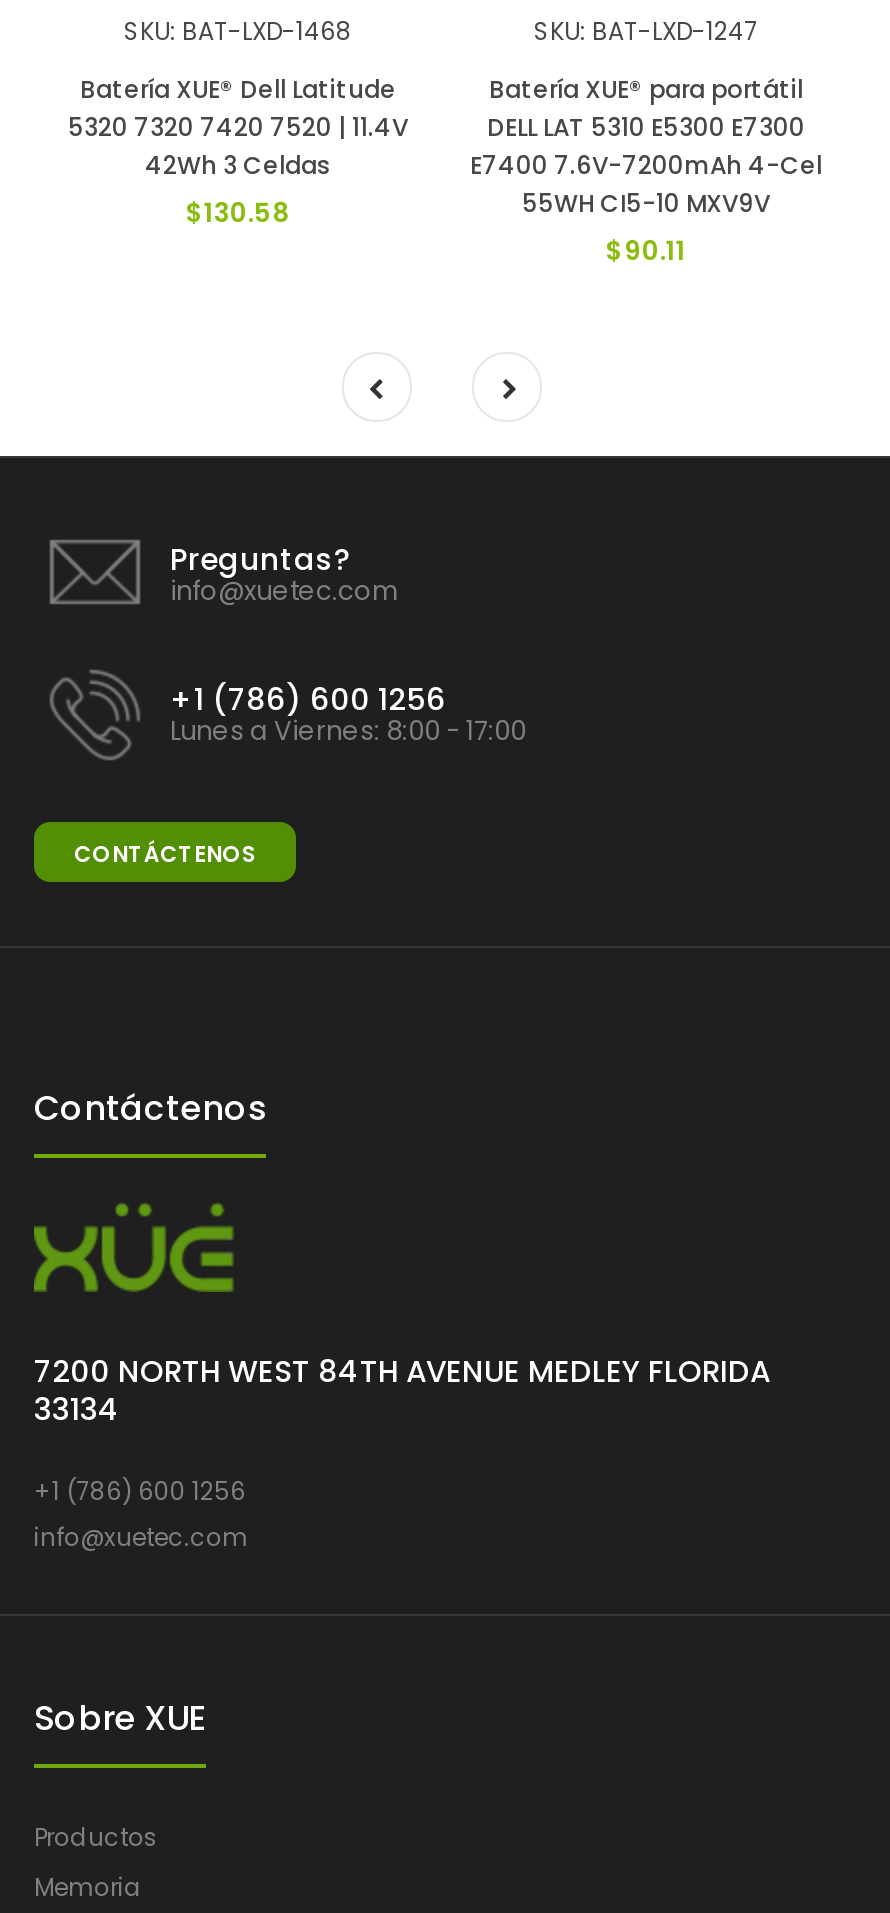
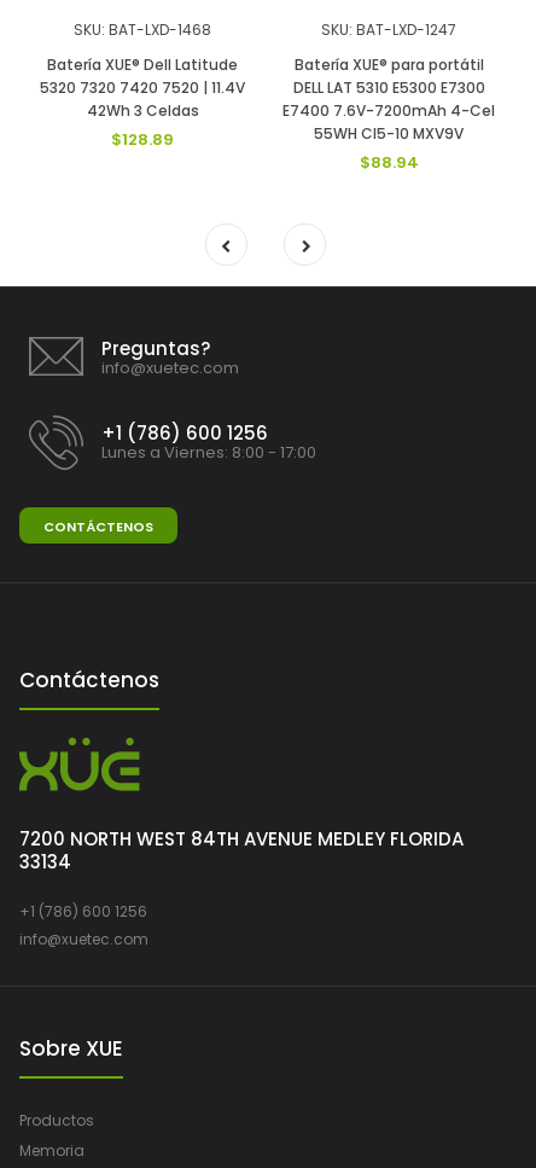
[186,194,290,232] $130.58 -> [111,128,174,151] $128.89
[606,232,686,270] $90.11 -> [359,151,418,174] $88.94

